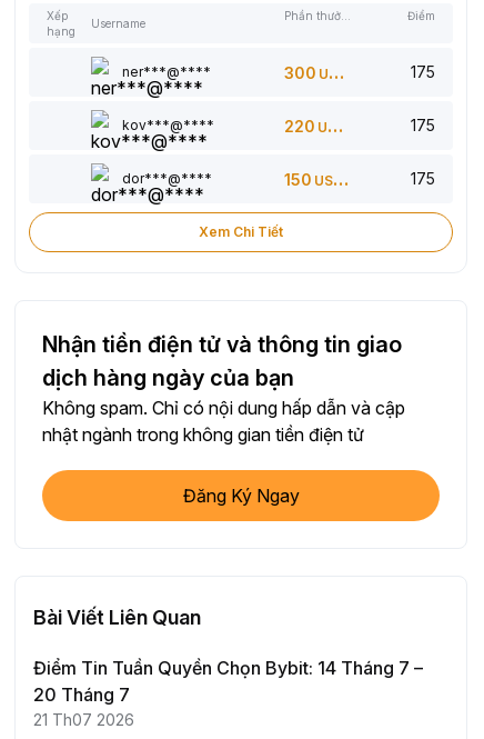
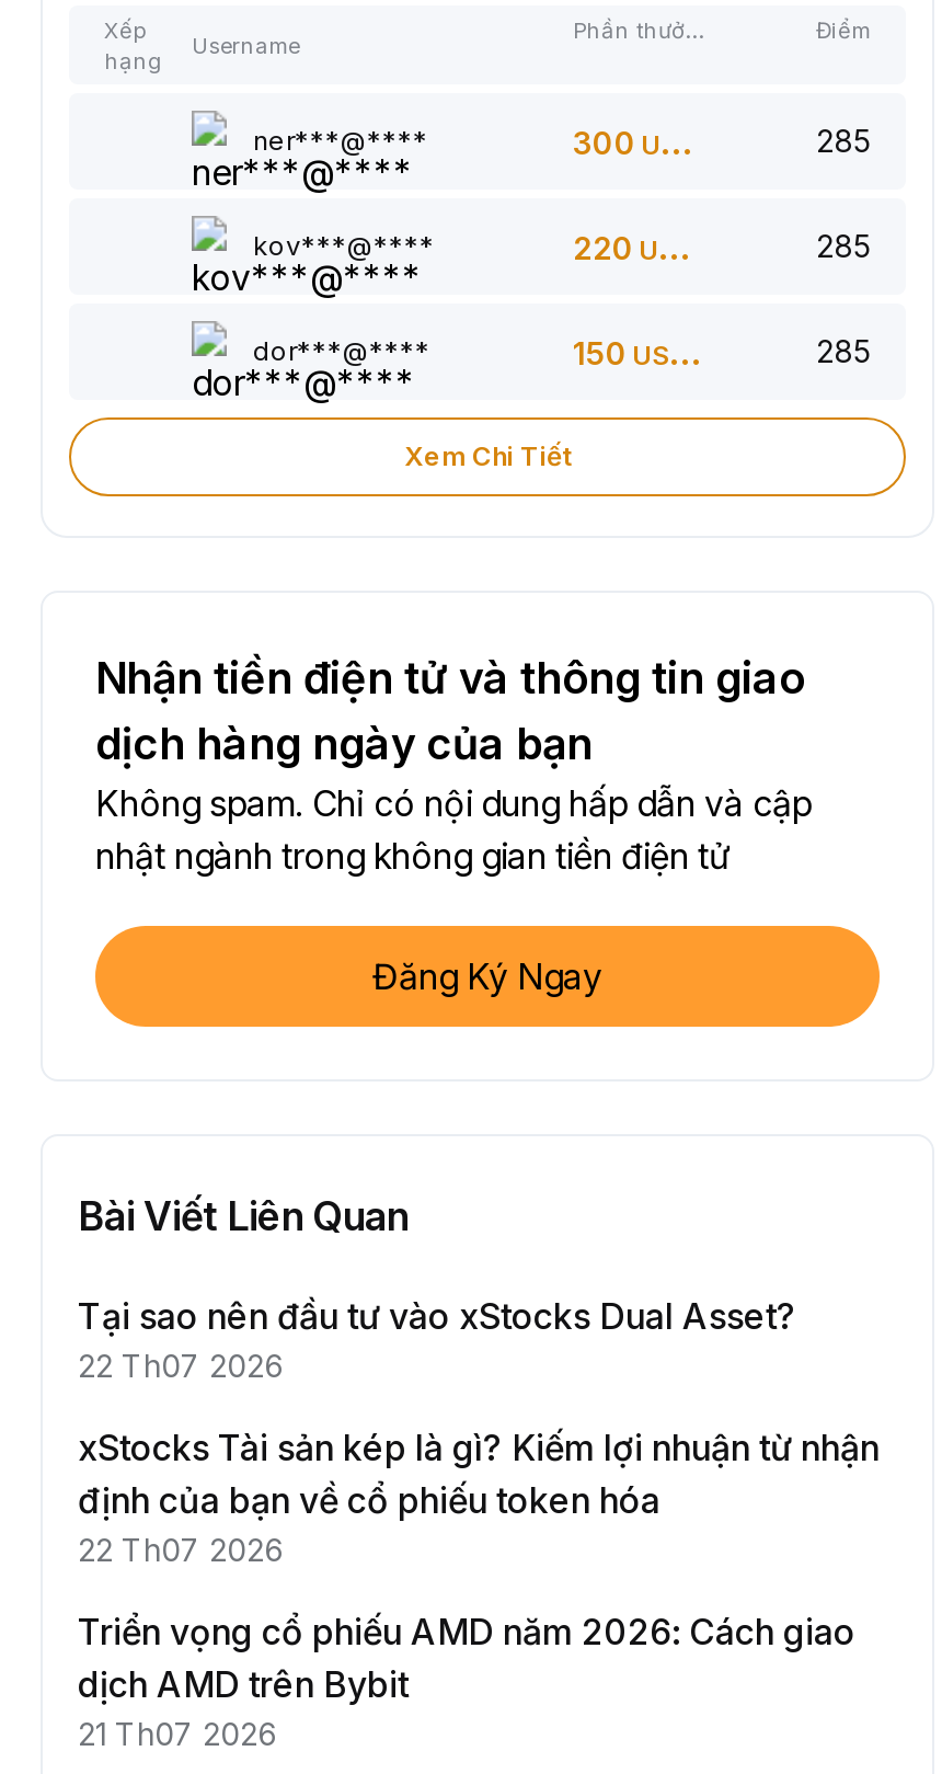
[411,62,435,81] 175 -> [816,122,871,159] 285
[411,116,435,134] 175 -> [816,227,871,264] 285
[411,169,435,188] 175 -> [816,332,871,369] 285
[33,657,423,706] Điểm Tin Tuần Quyền Chọn Bybit: 14 Tháng 7 – | 20 Tháng 7 -> [78,1294,880,1706] Tại sao nên đầu tư vào xStocks Dual Asset? | 22 Th07 2026 | xStocks Tài sản kép là gì? Kiếm lợi nhuận từ nhận | định của bạn về cổ phiếu token hóa | 22 Th07 2026 | Triển vọng cổ phiếu AMD năm 2026: Cách giao | dịch AMD trên Bybit

